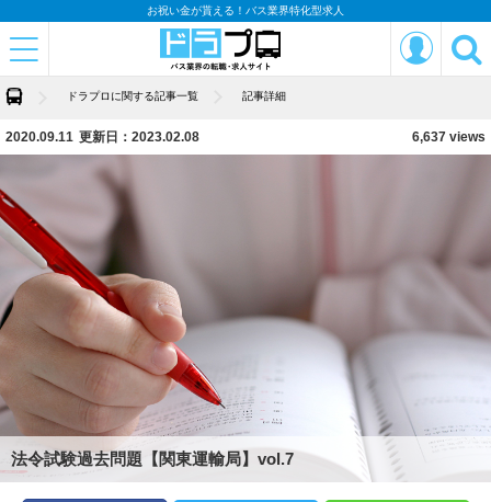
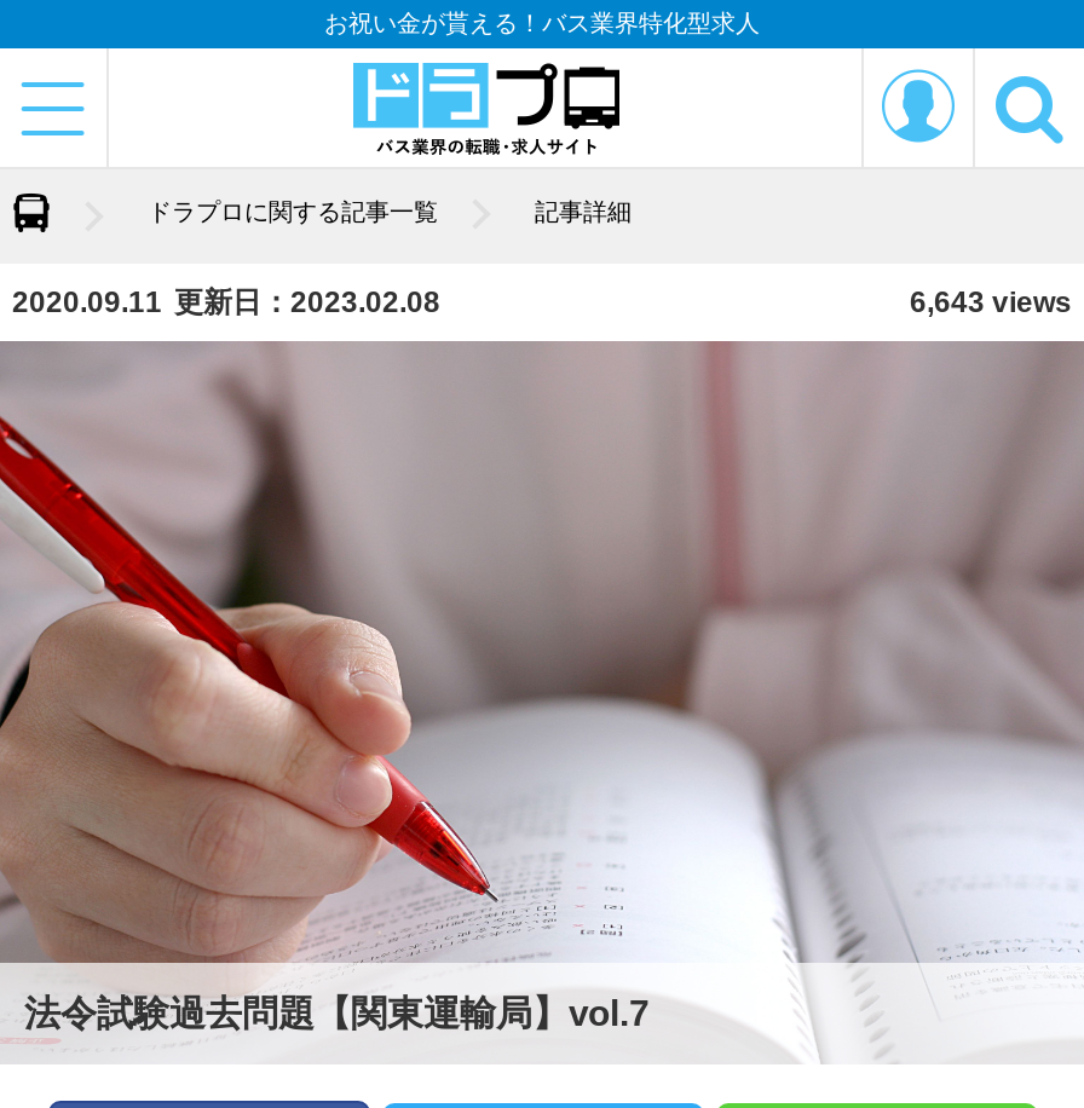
[412,129,486,145] 6,637 views -> [910,285,1072,319] 6,643 views

